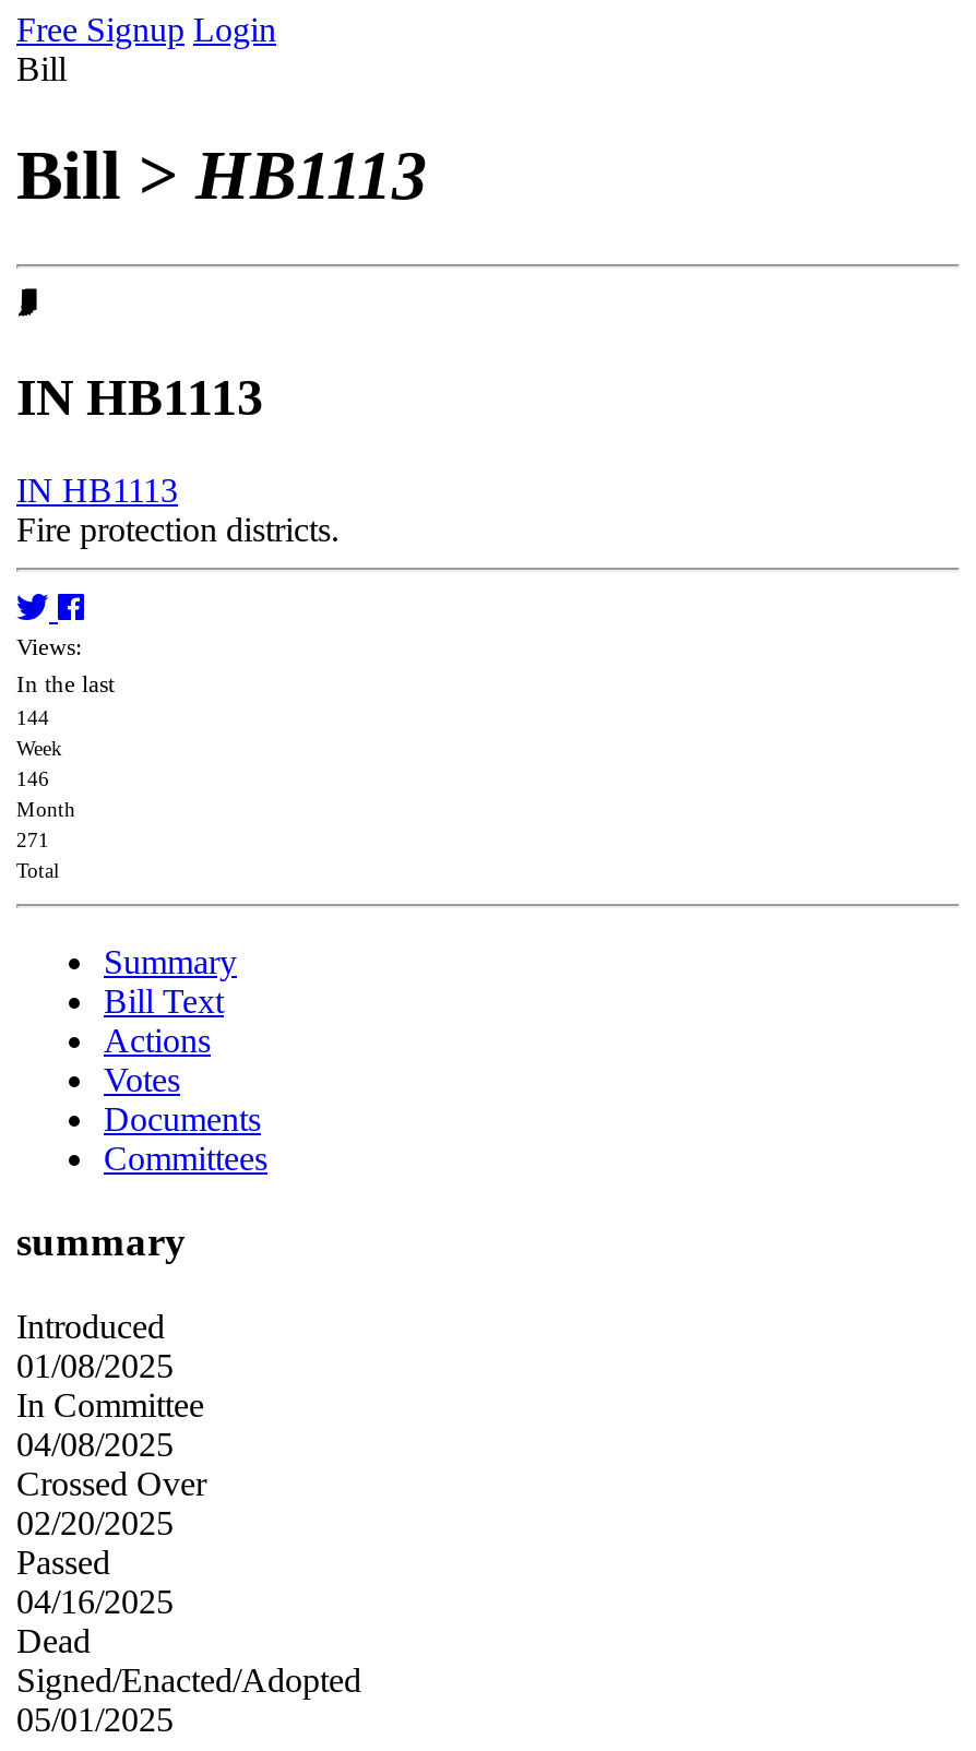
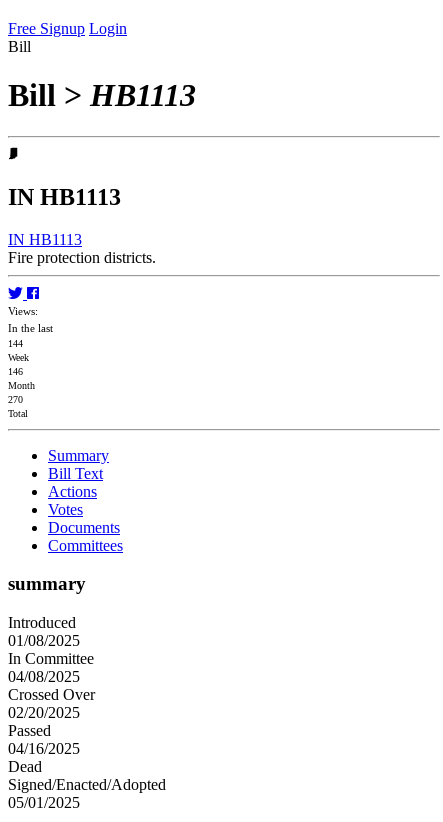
[16,826,49,850] 271 -> [8,393,23,404] 270

